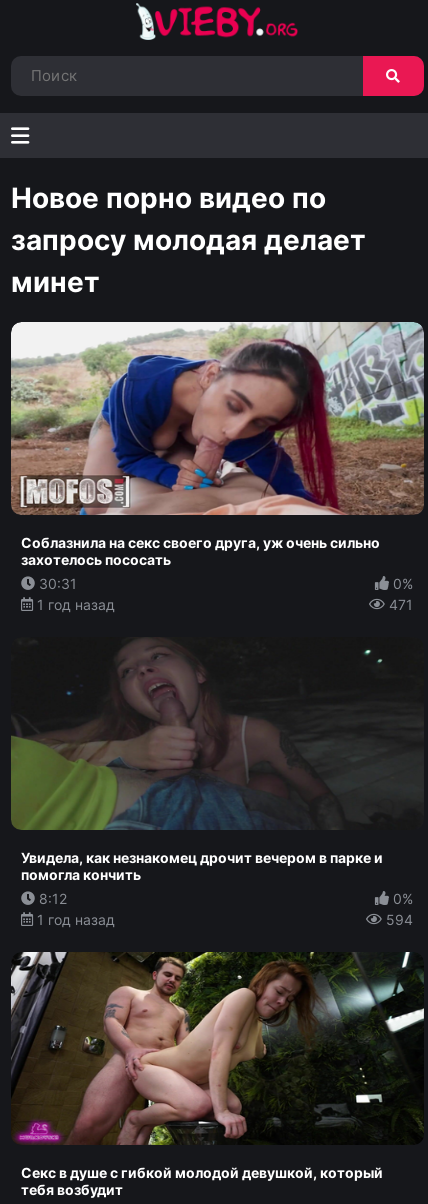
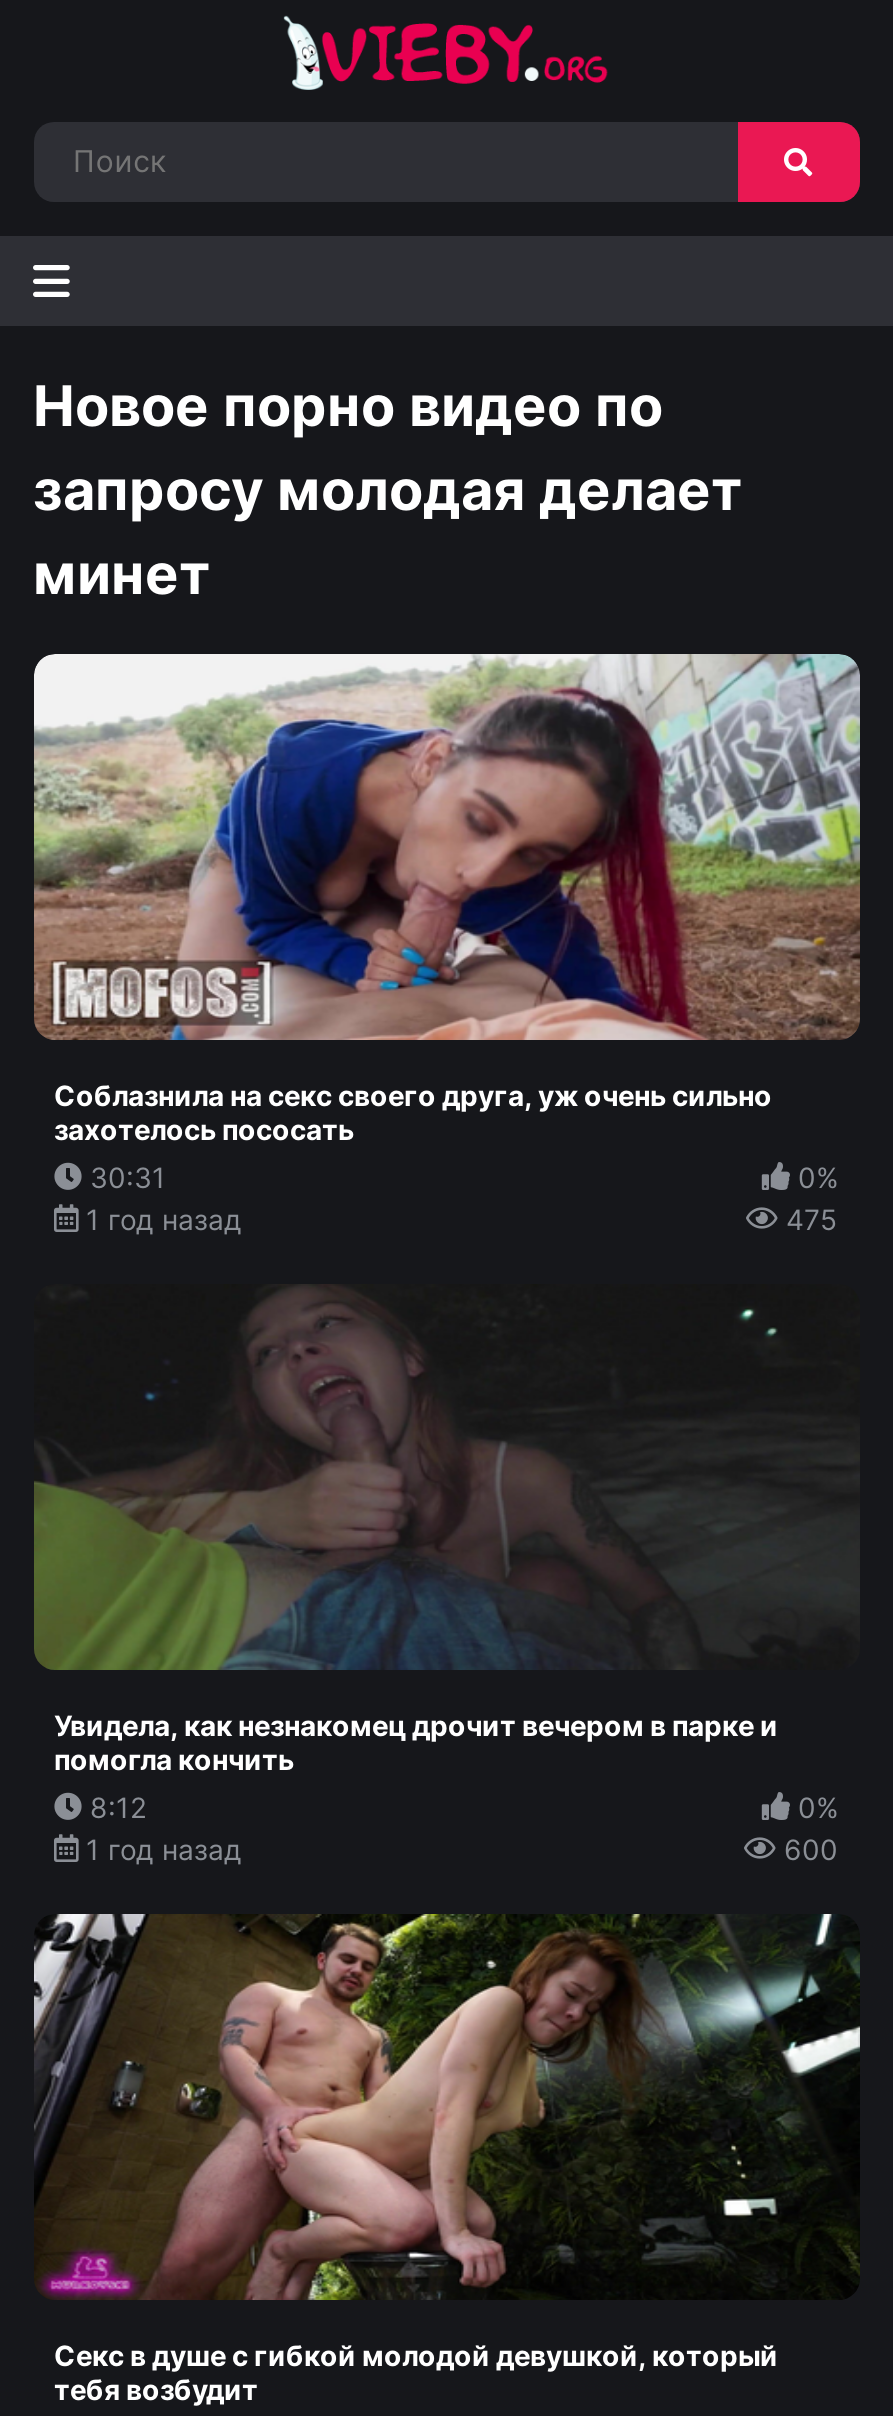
[385,596,413,613] 471 -> [778,1202,838,1236] 475
[382,911,413,928] 594 -> [776,1833,838,1867] 600

